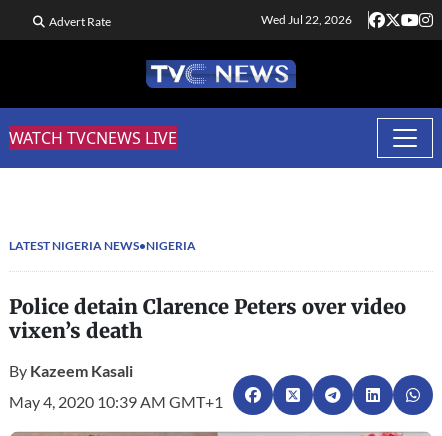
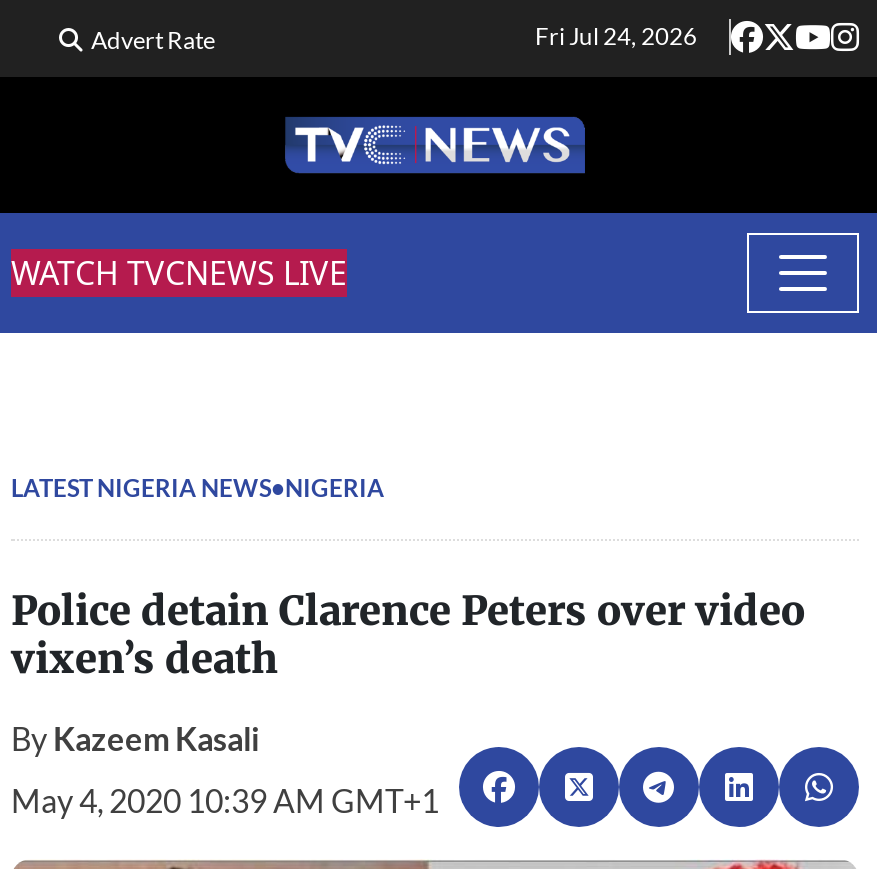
[261,12,352,27] Wed Jul 22, 2026 -> [535,21,697,51] Fri Jul 24, 2026

